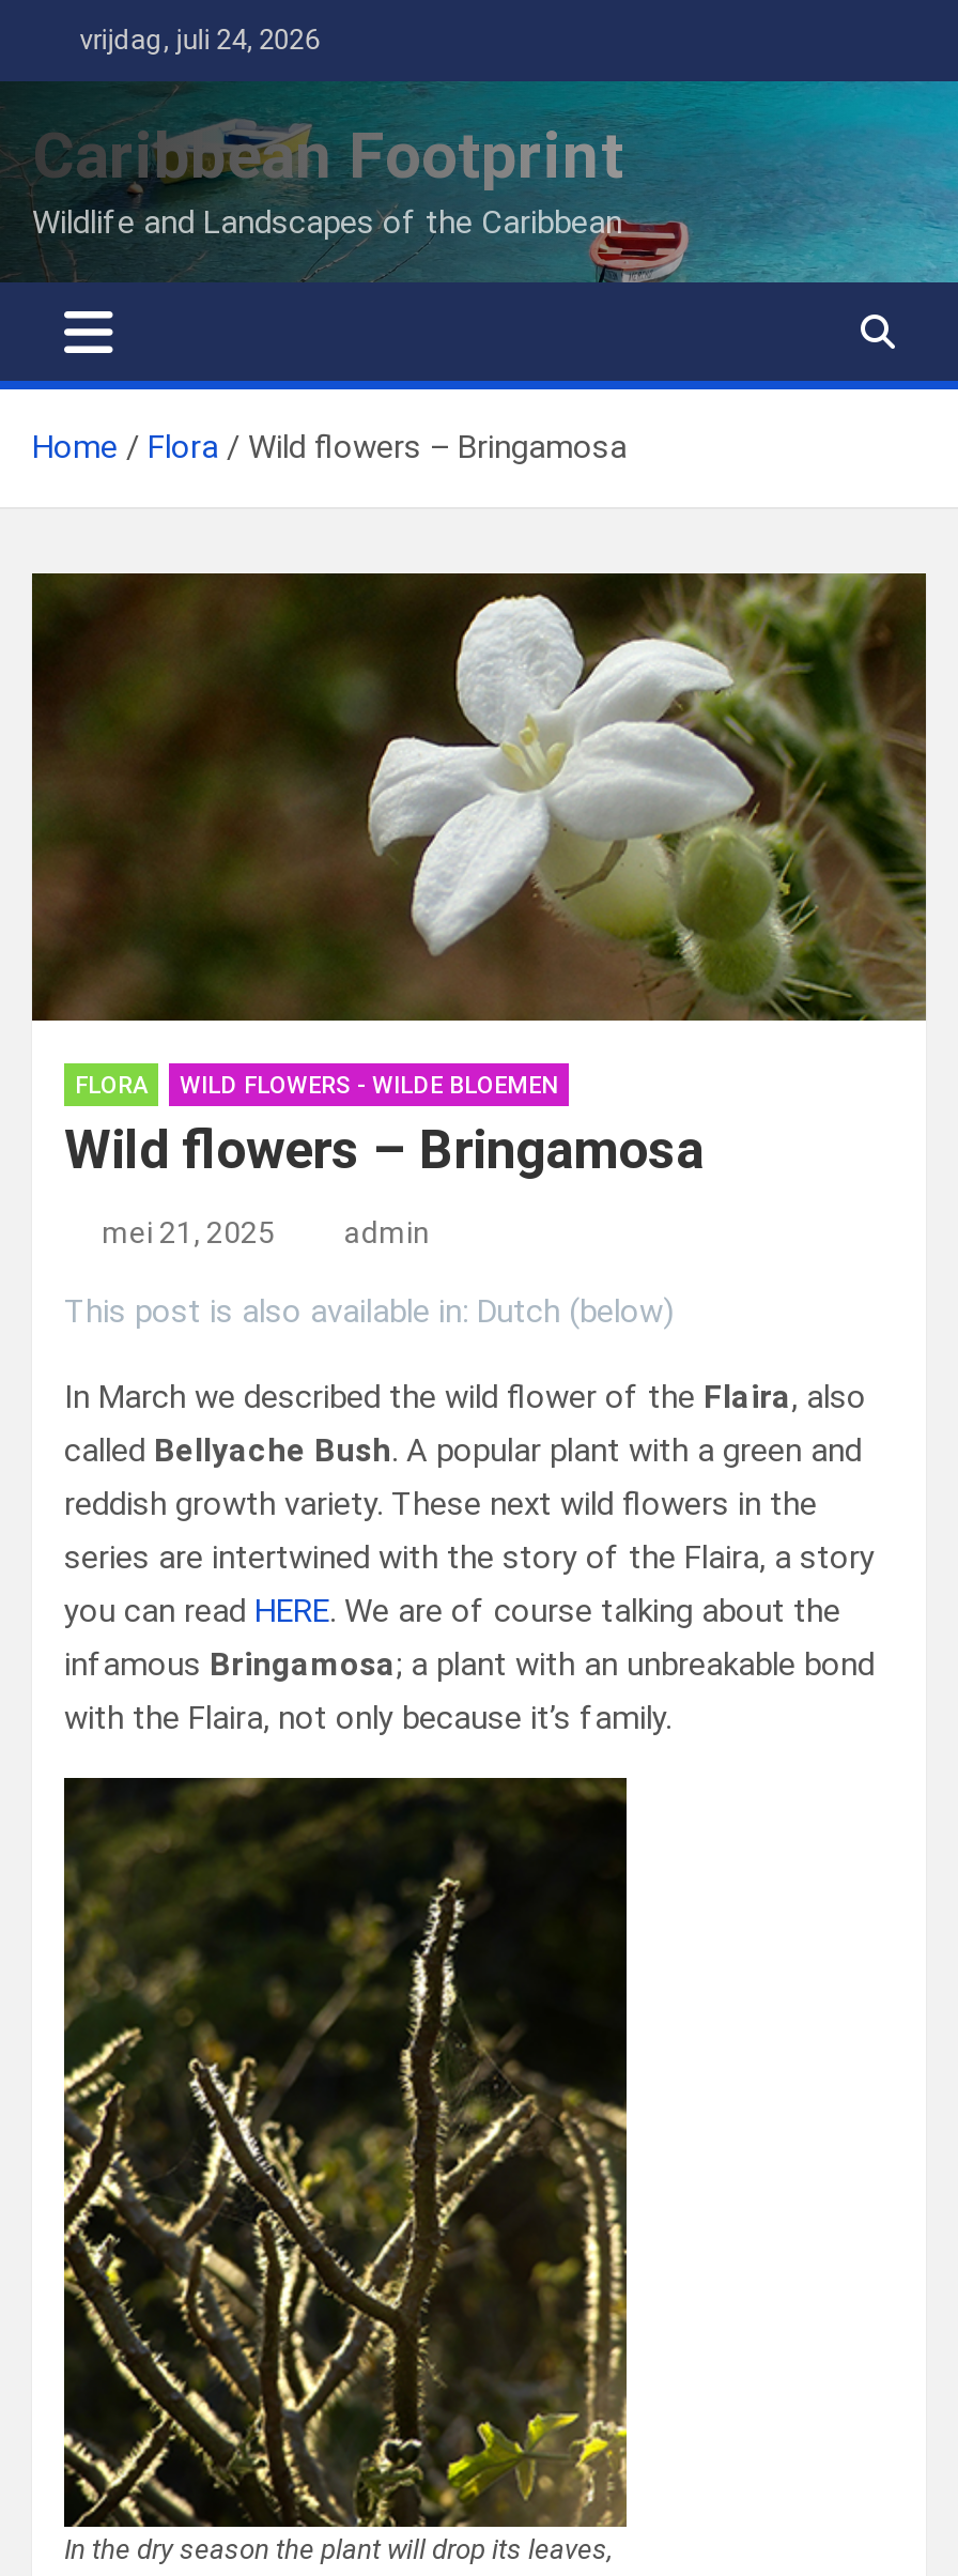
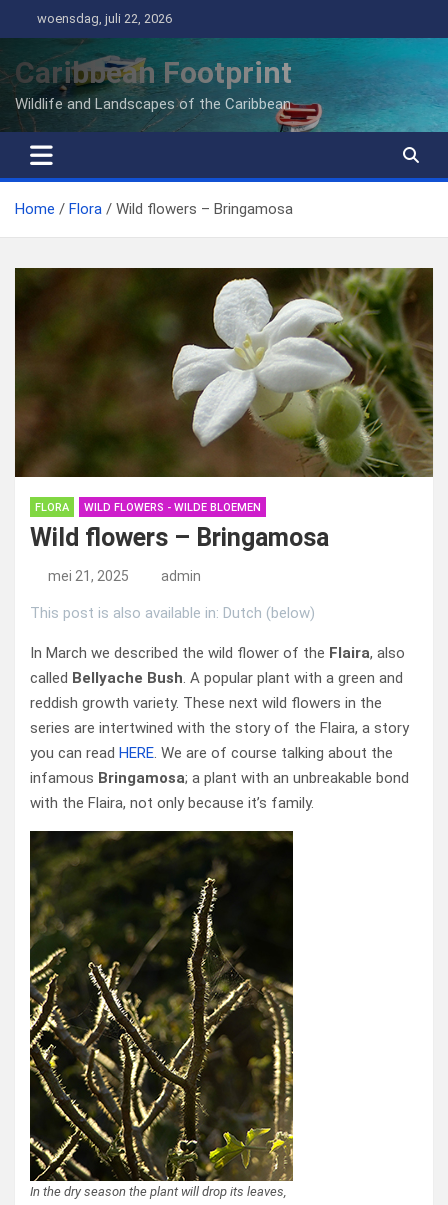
[67,24,319,56] vrijdag, juli 24, 2026 -> [31,11,172,26] woensdag, juli 22, 2026

